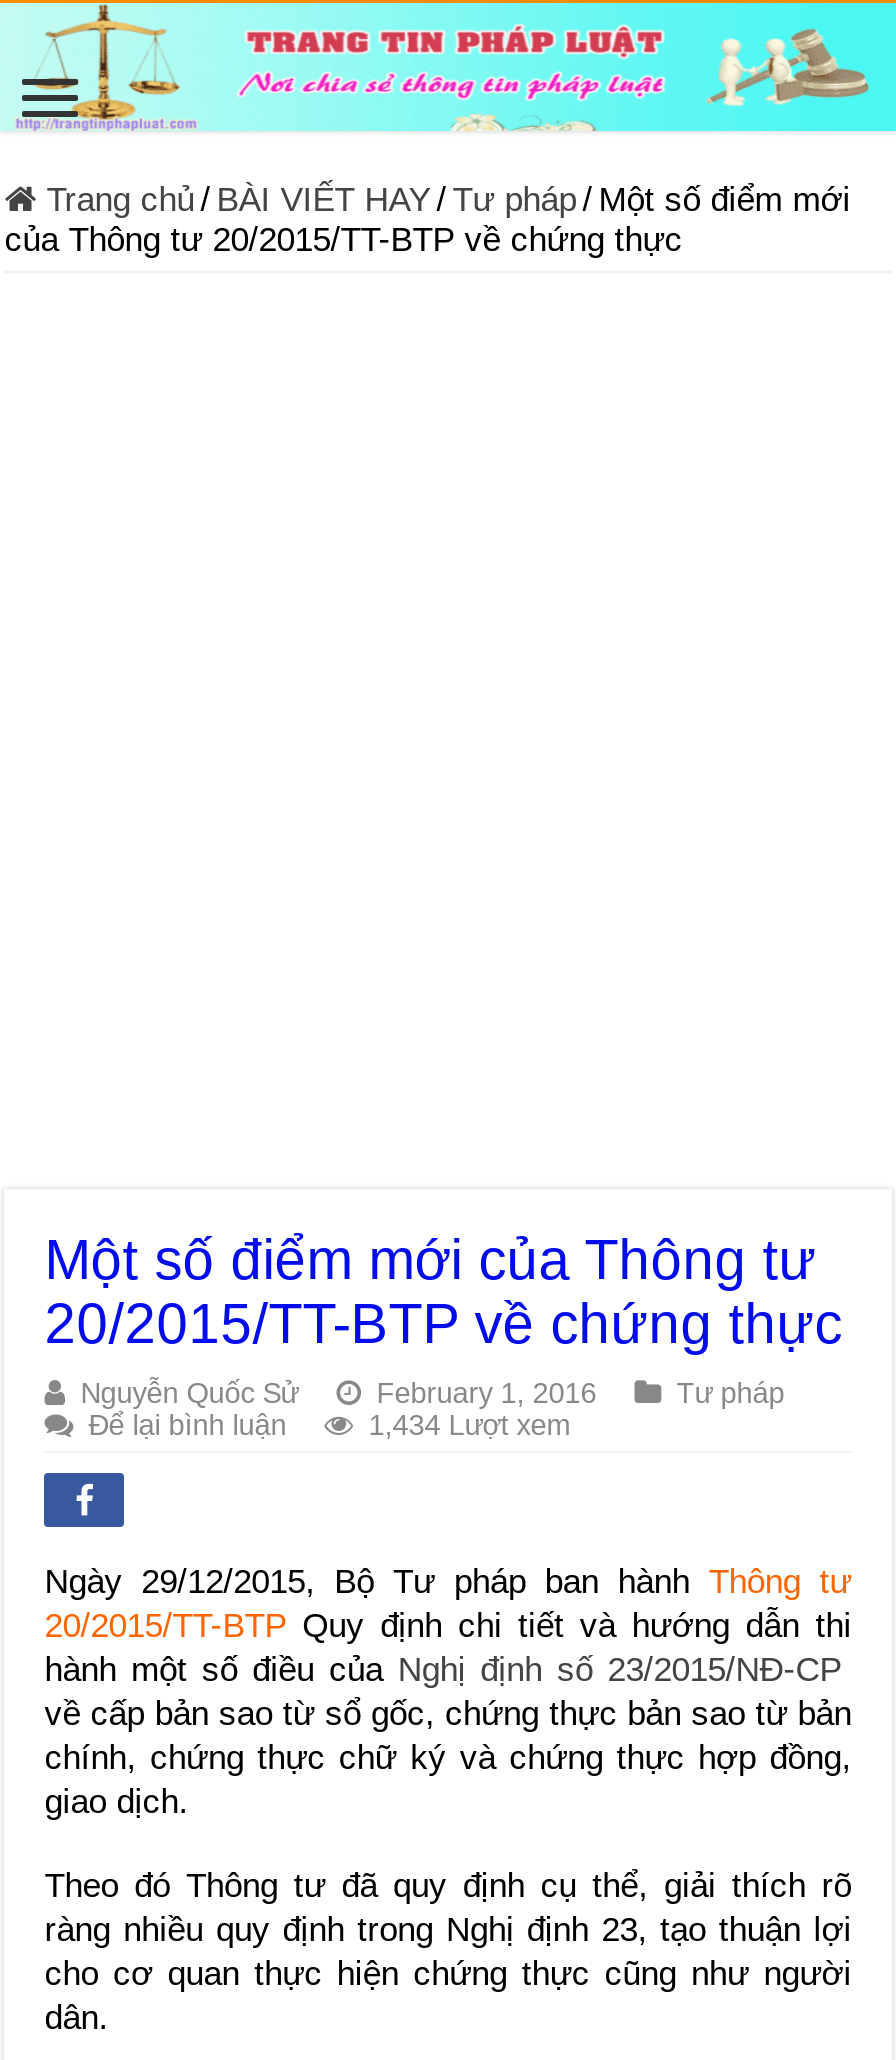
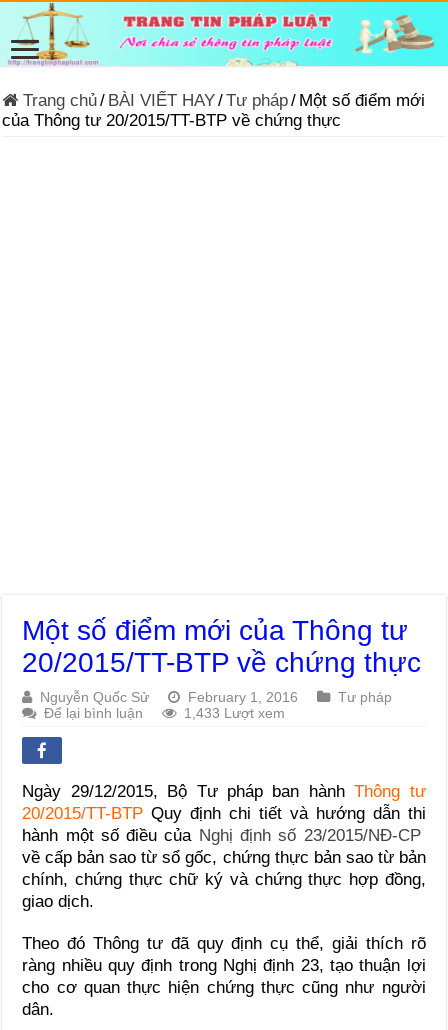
[368,1409,570,1441] 1,434 Lượt xem -> [184,705,285,721] 1,433 Lượt xem

